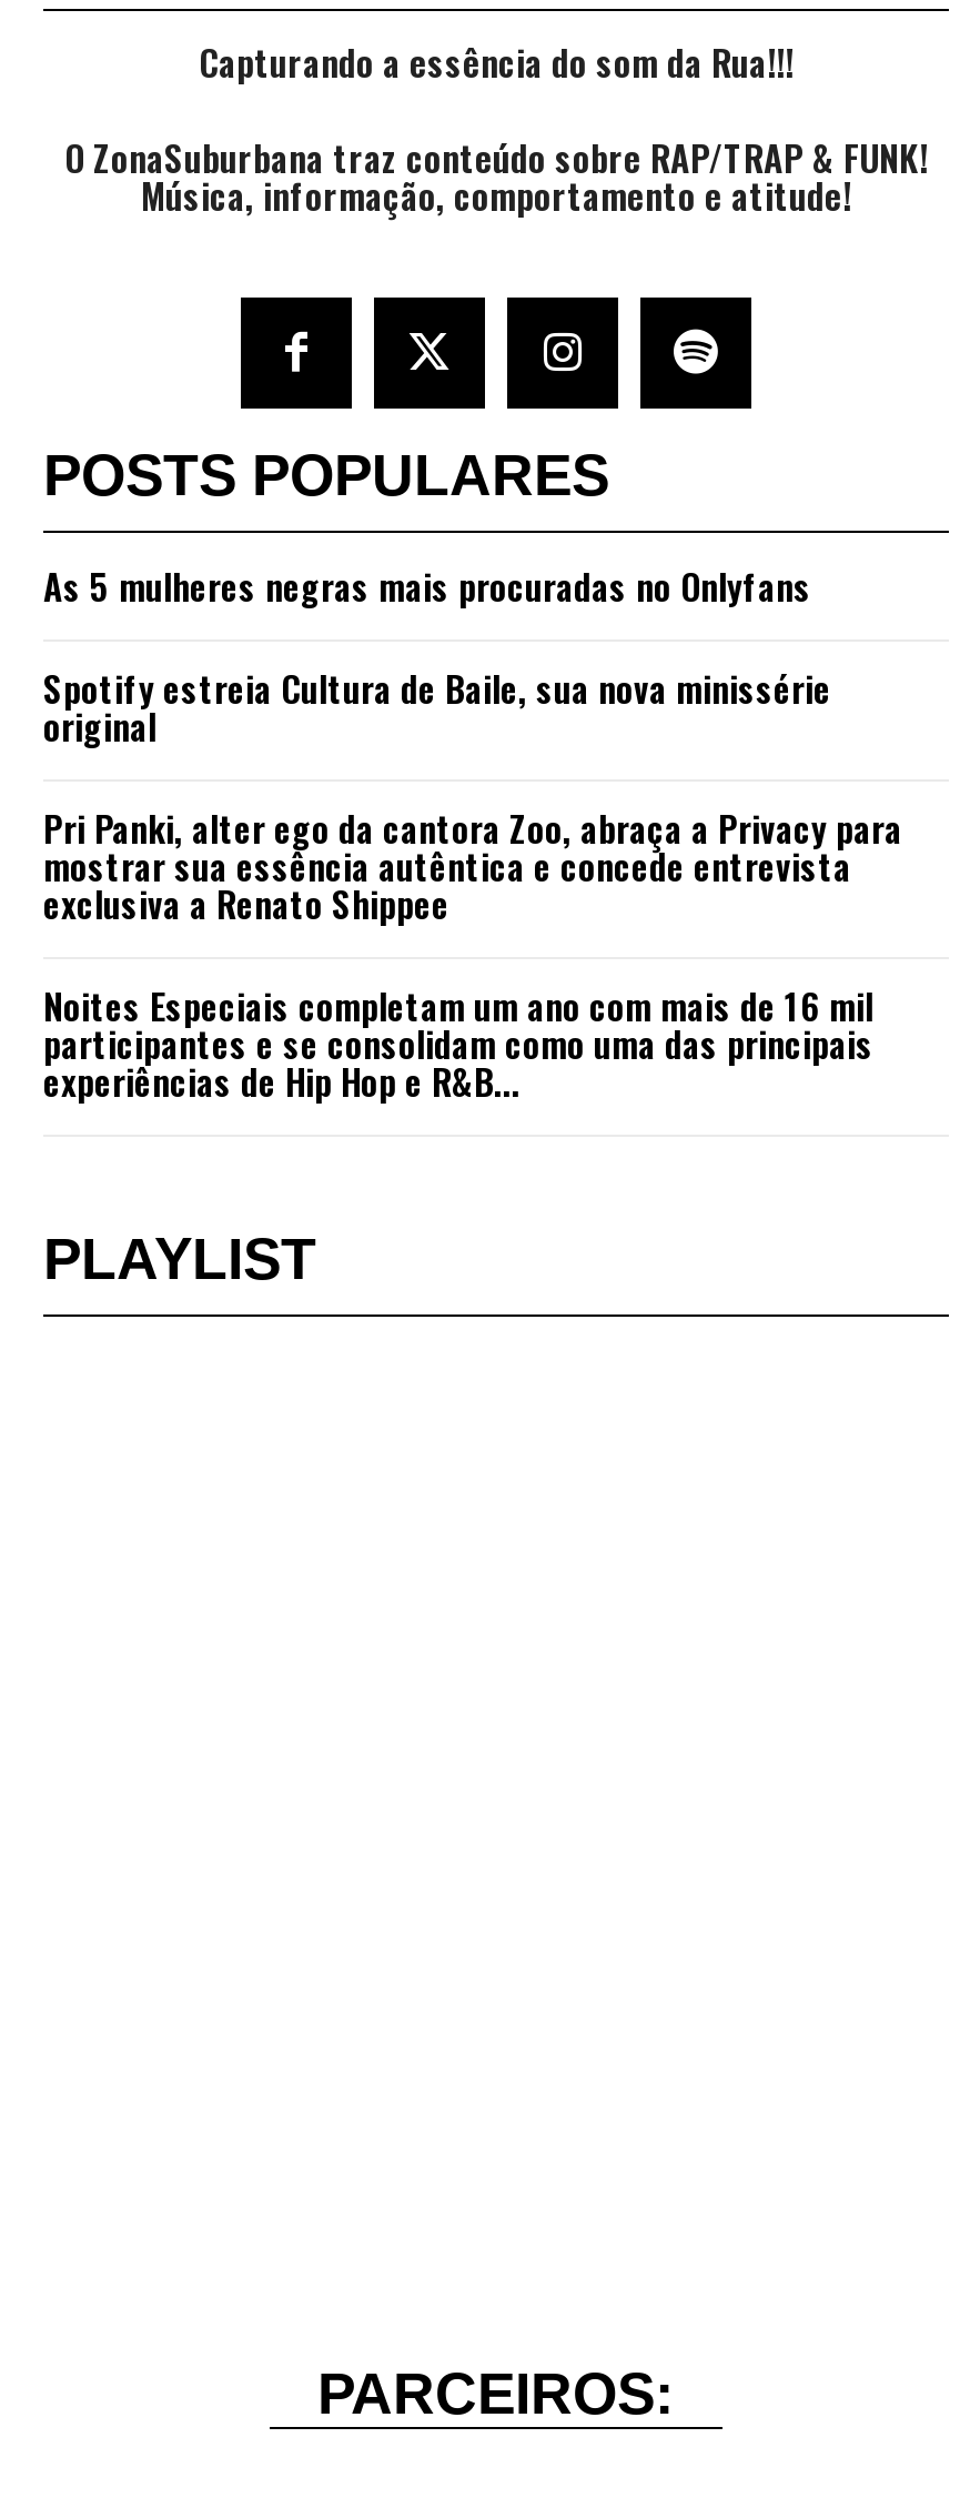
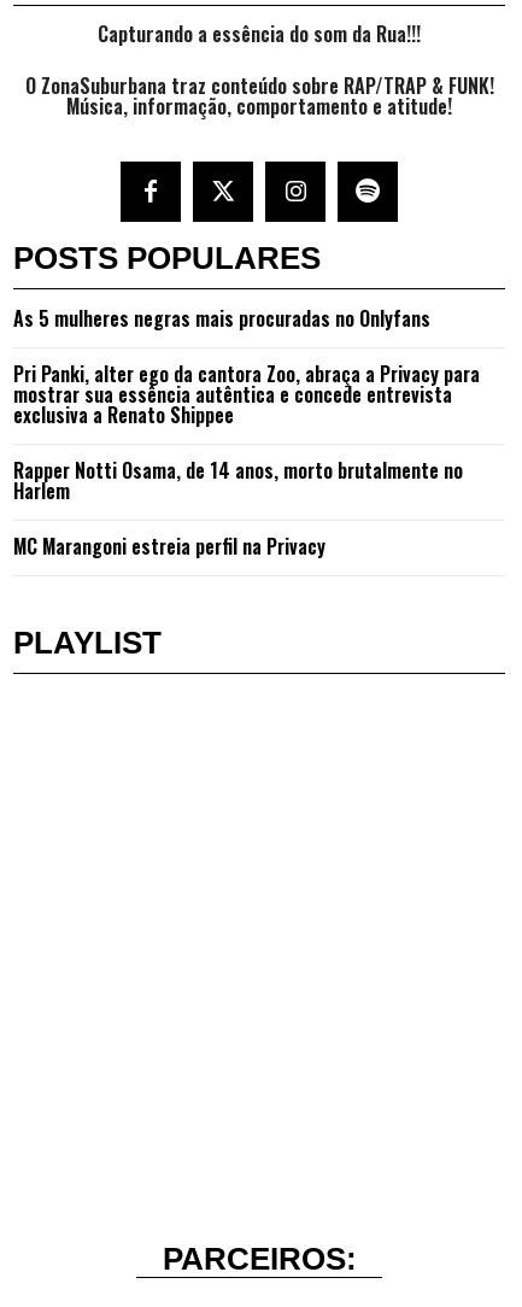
[43,661,831,753] Spotify estreia Cultura de Baile, sua nova minissérie | original -> none
moved [43,801,902,930] -> [13,359,480,429]: Pri Panki, alter ego da cantora Zoo, abraça a Privacy para | mostrar sua essência autêntica e concede entrevista | exclusiva a Renato Shippee
[43,979,873,1108] Noites Especiais completam um ano com mais de 16 mil | participantes e se consolidam como uma das principais | experiências de Hip Hop e R&B... -> [13,456,463,561] Rapper Notti Osama, de 14 anos, morto brutalmente no | Harlem | MC Marangoni estreia perfil na Privacy

